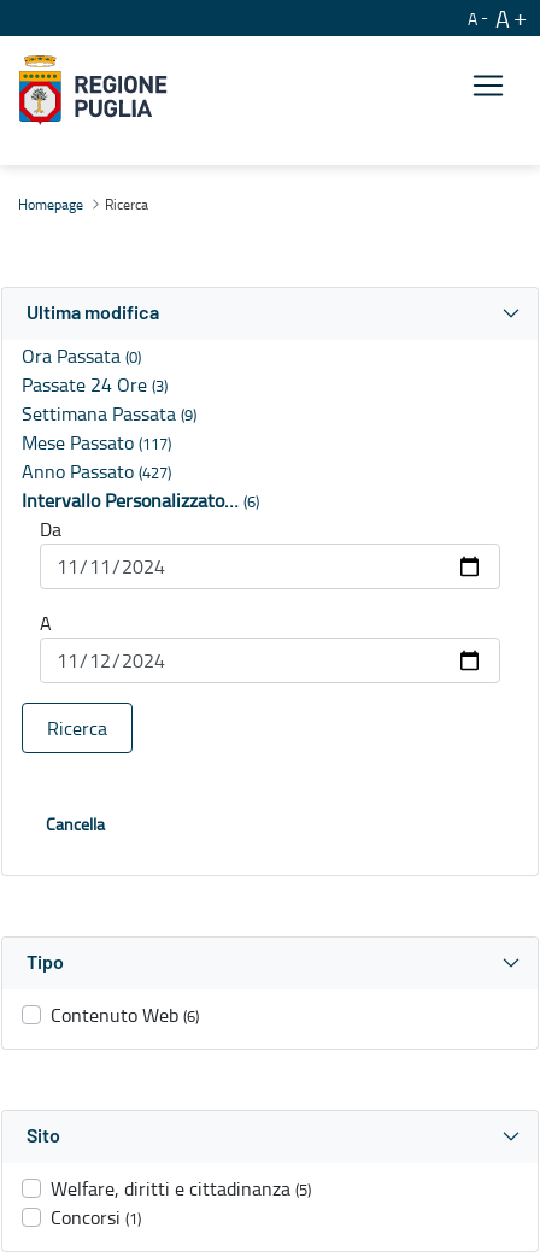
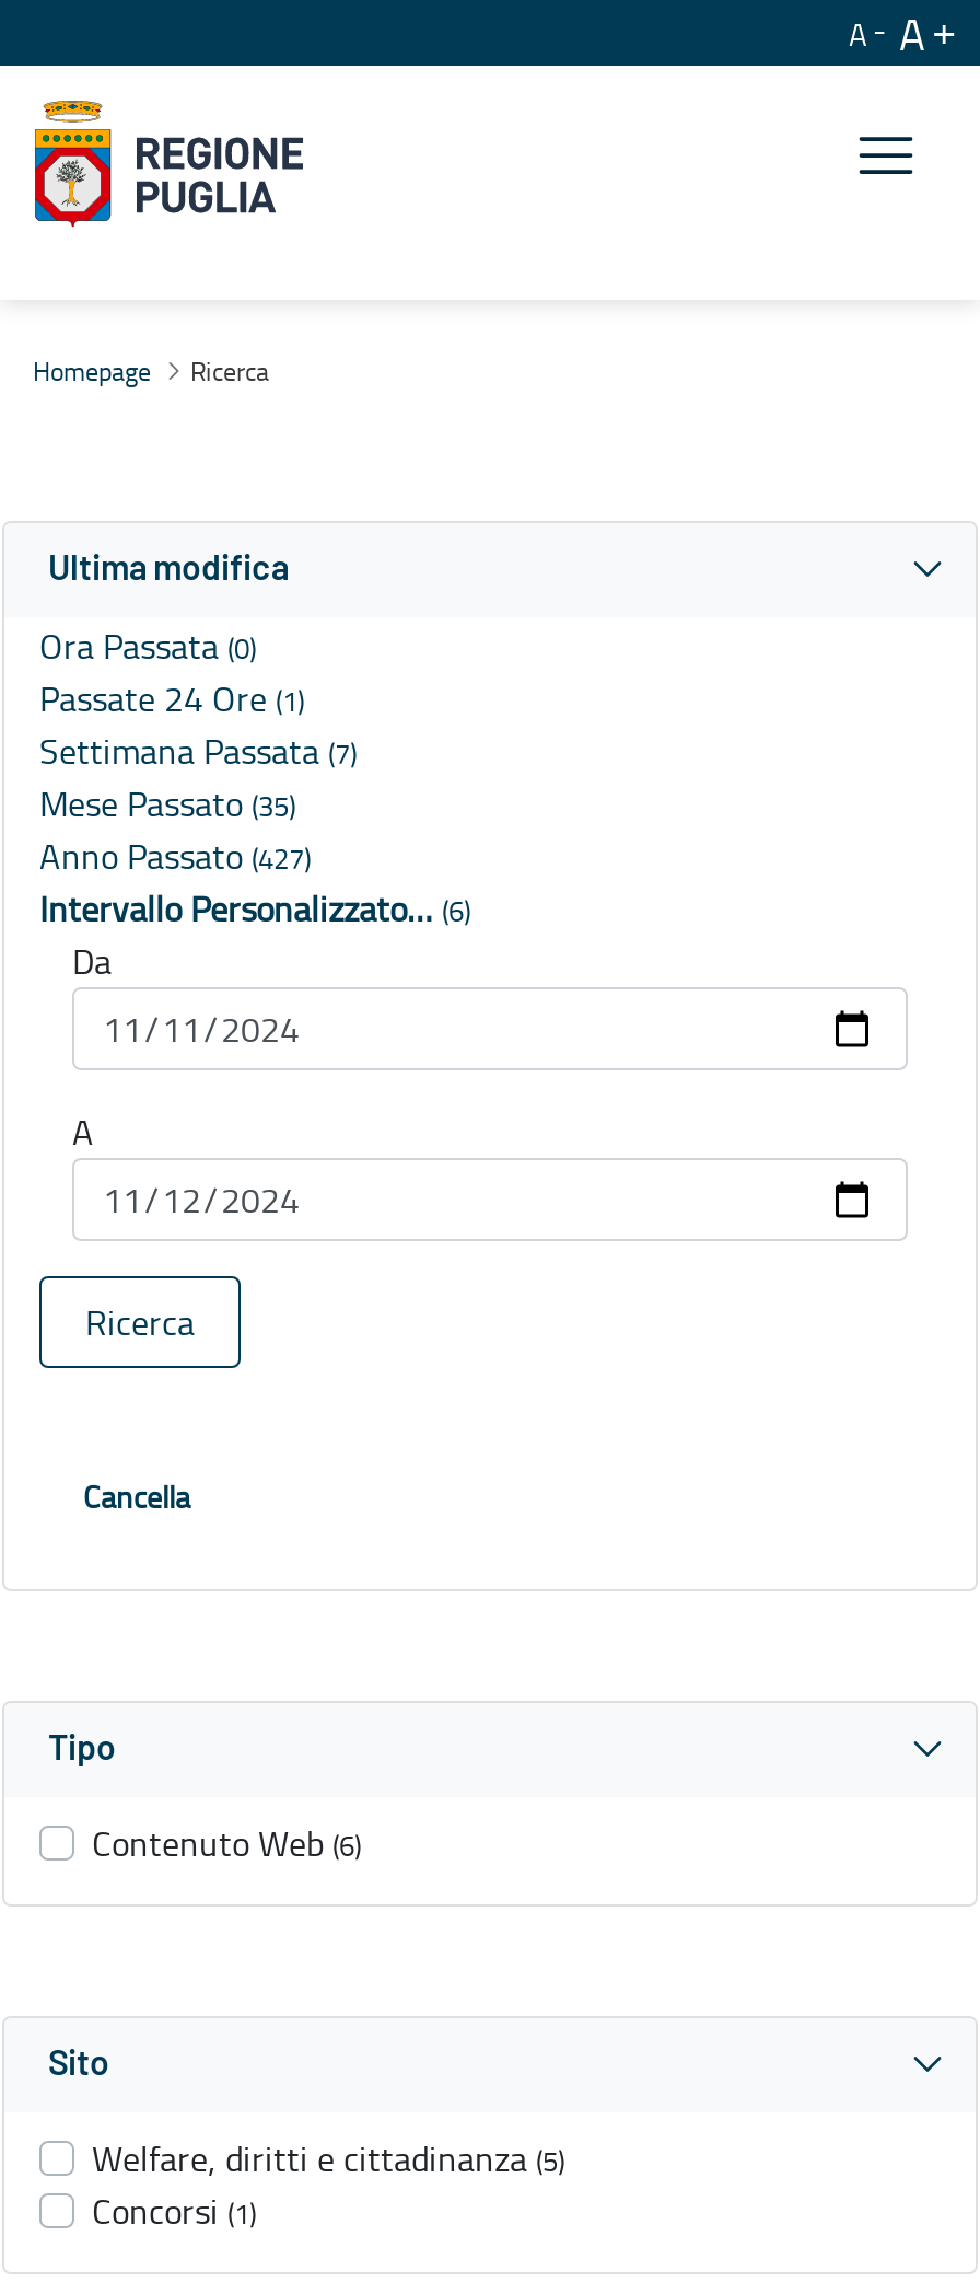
[22,372,168,398] Passate 24 Ore (3) -> [39,675,304,723] Passate 24 Ore (1)
[22,400,196,427] Settimana Passata (9) -> [39,727,357,776] Settimana Passata (7)
[22,429,171,456] Mese Passato (117) -> [39,780,295,828] Mese Passato (35)

